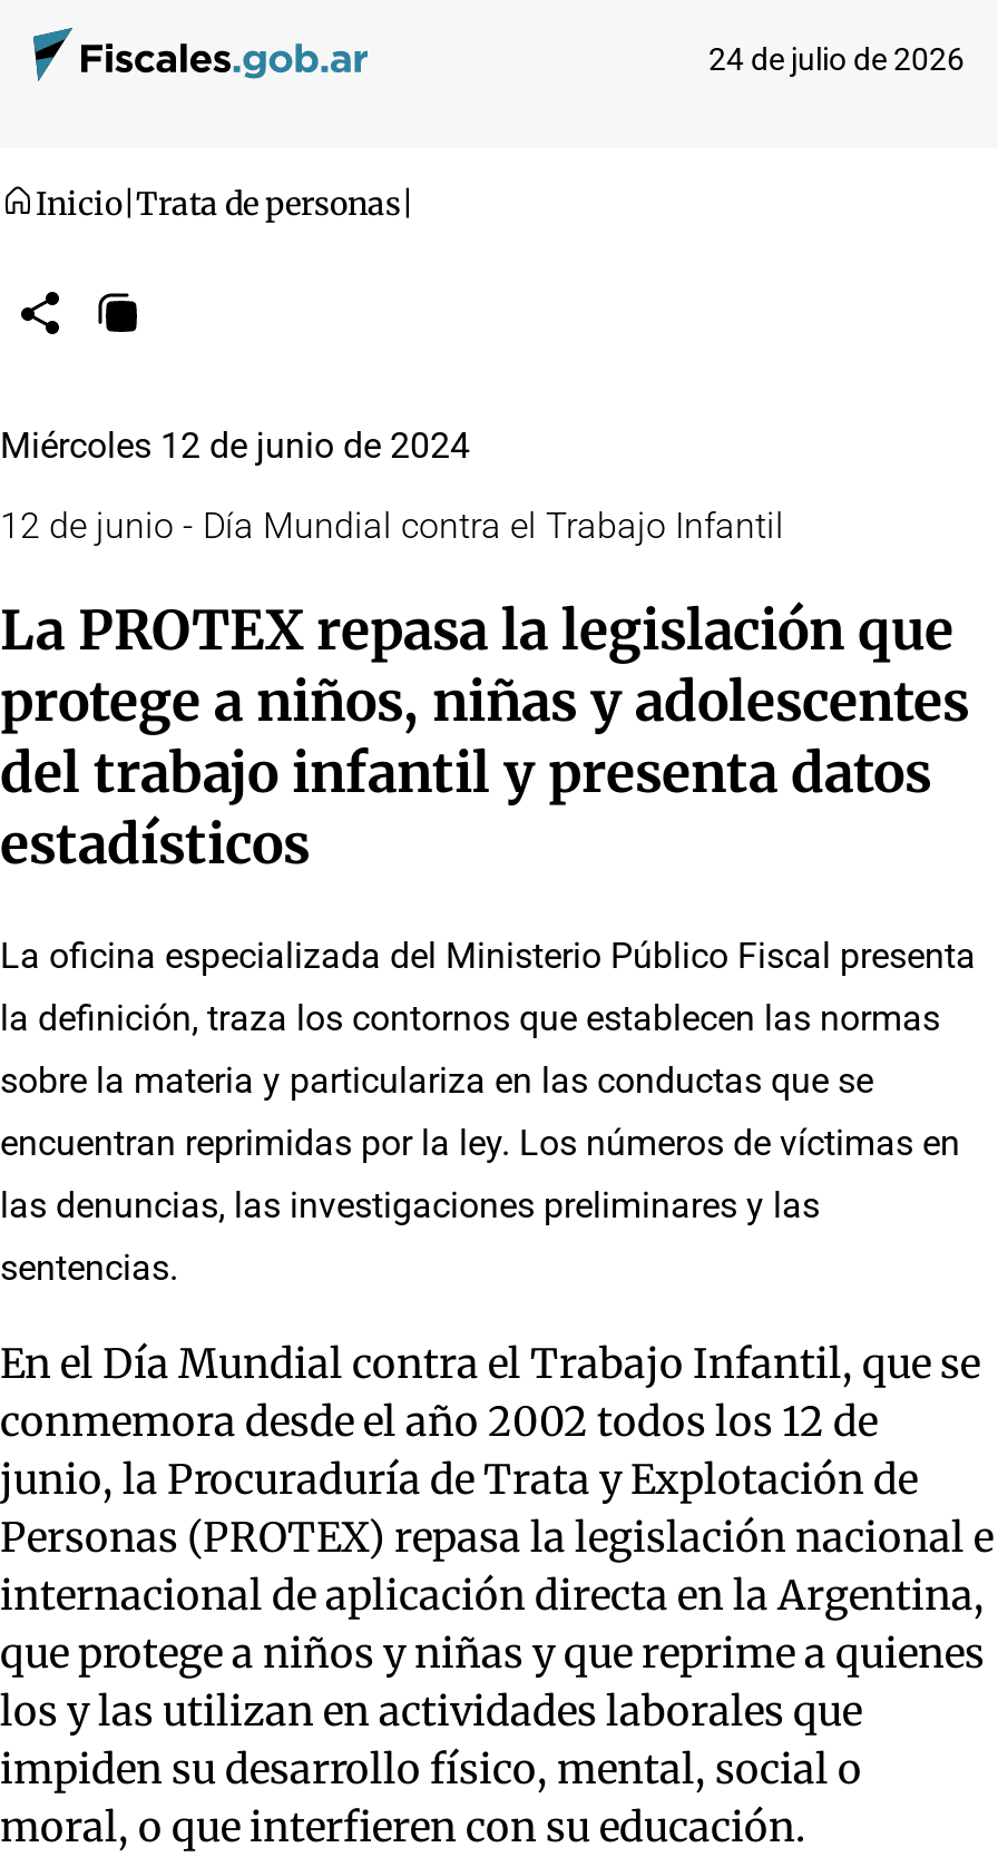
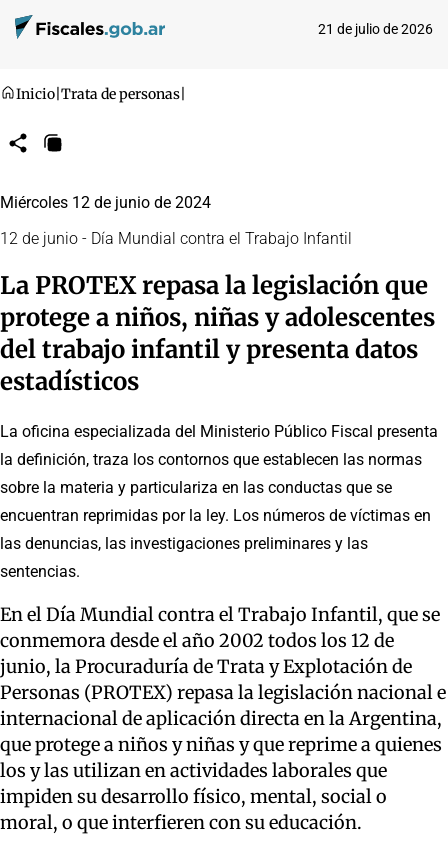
[708,41,965,77] 24 de julio de 2026 -> [318,21,433,37] 21 de julio de 2026

